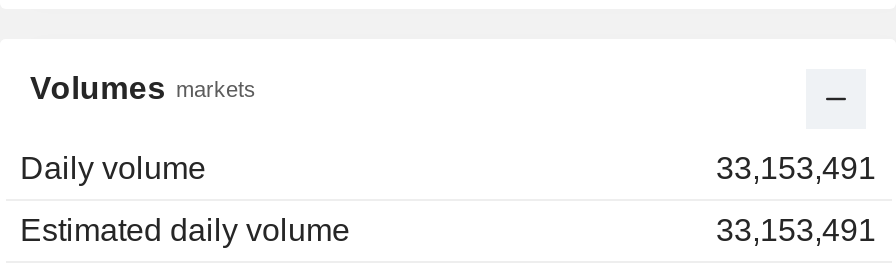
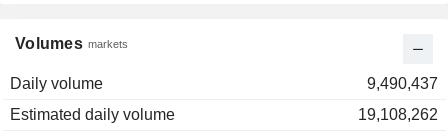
[716,151,876,185] 33,153,491 -> [367,75,438,92] 9,490,437
[716,213,876,247] 33,153,491 -> [358,106,438,123] 19,108,262

